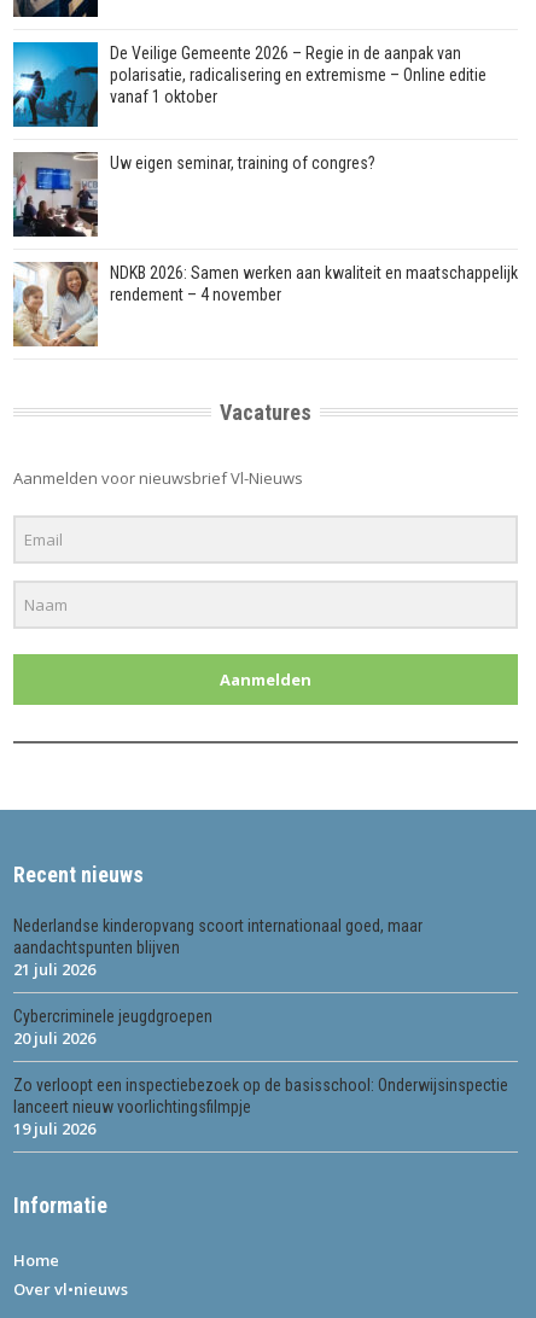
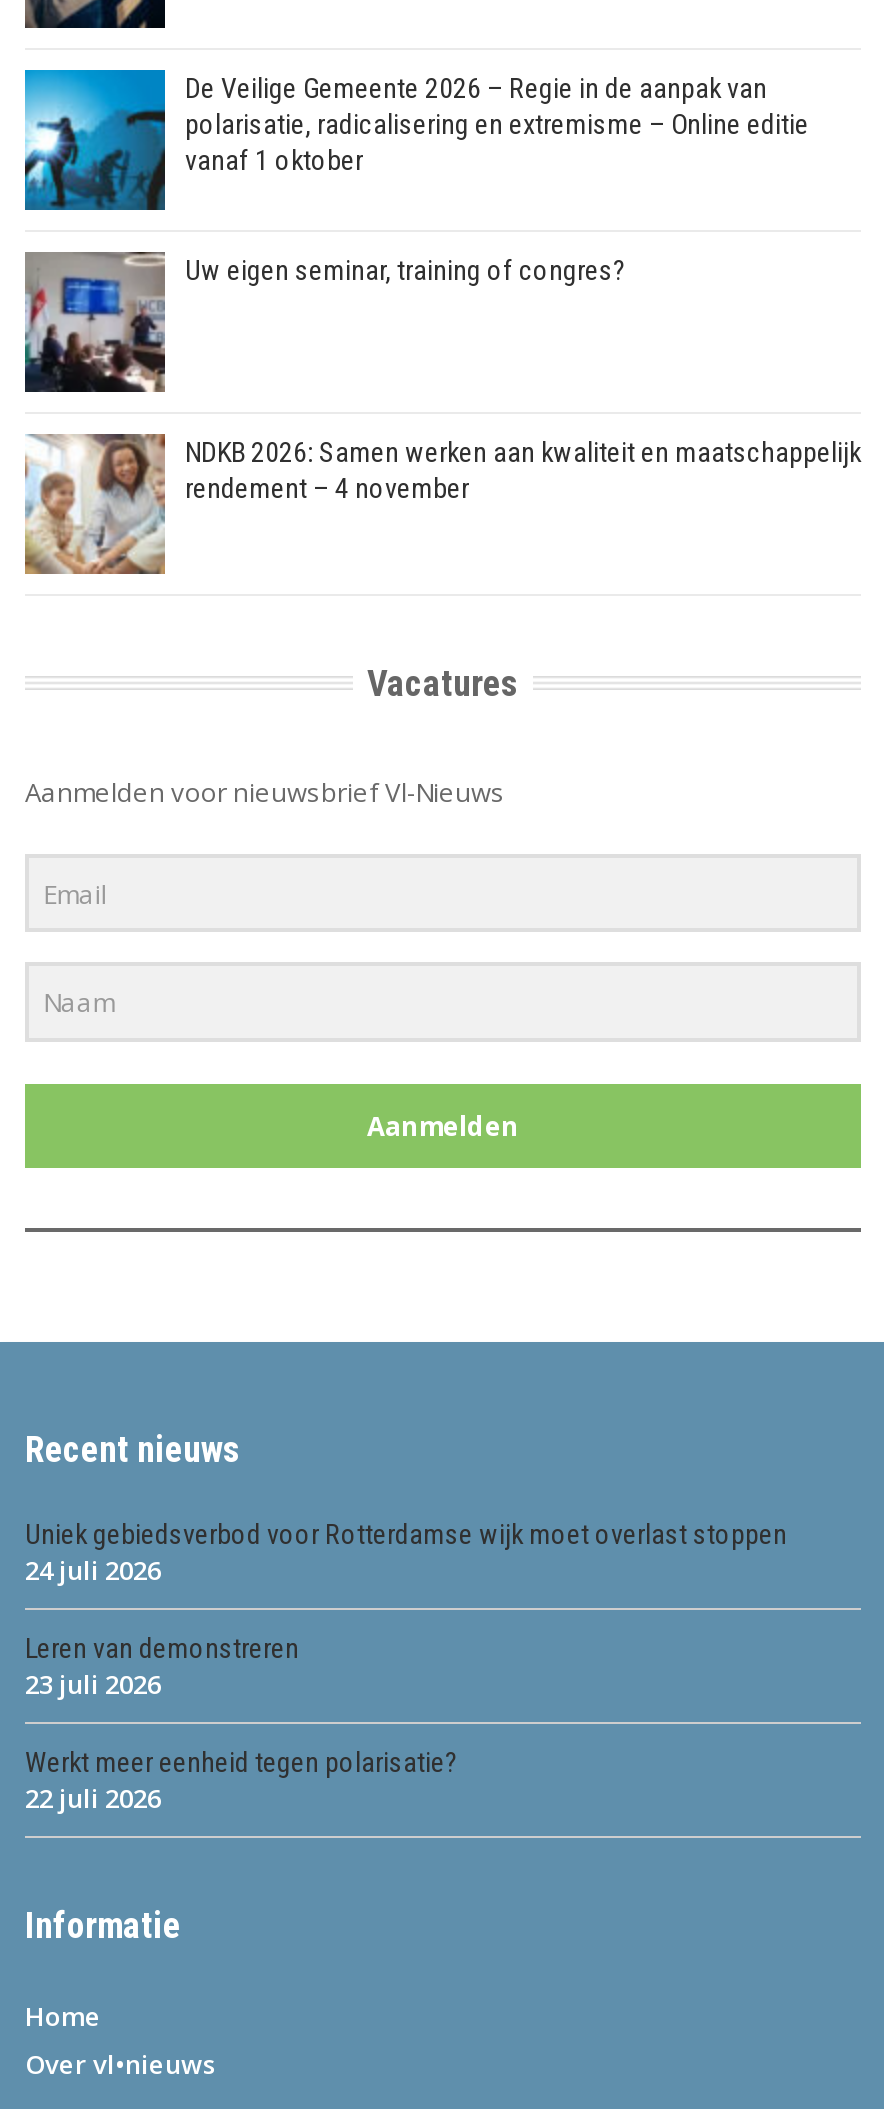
[13,916,423,980] Nederlandse kinderopvang scoort internationaal goed, maar | aandachtspunten blijven | 21 juli 2026 -> [25,1517,787,1587] Uniek gebiedsverbod voor Rotterdamse wijk moet overlast stoppen | 24 juli 2026
[13,1006,212,1048] Cybercriminele jeugdgroepen | 20 juli 2026 -> [25,1631,299,1701] Leren van demonstreren | 23 juli 2026
[13,1075,508,1139] Zo verloopt een inspectiebezoek op de basisschool: Onderwijsinspectie | lanceert nieuw voorlichtingsfilmpje | 19 juli 2026 -> [25,1745,457,1815] Werkt meer eenheid tegen polarisatie? | 22 juli 2026

